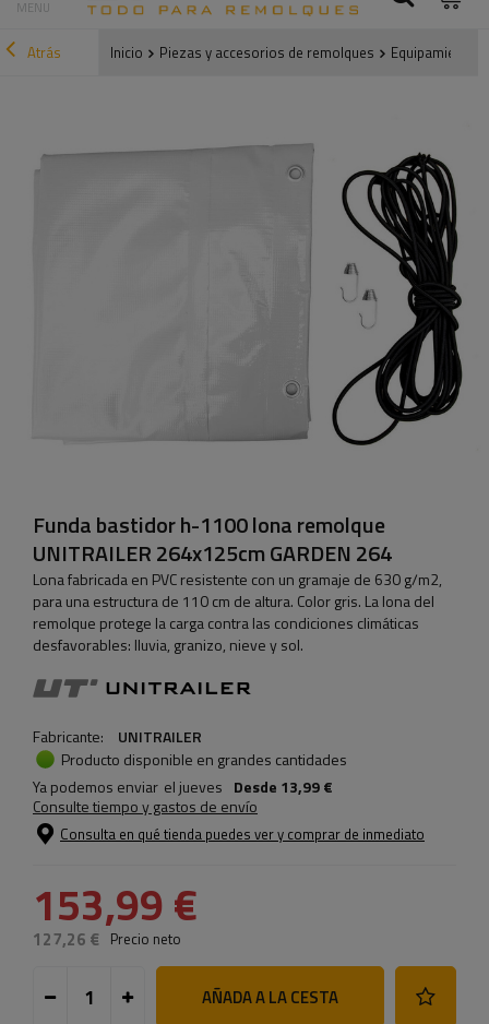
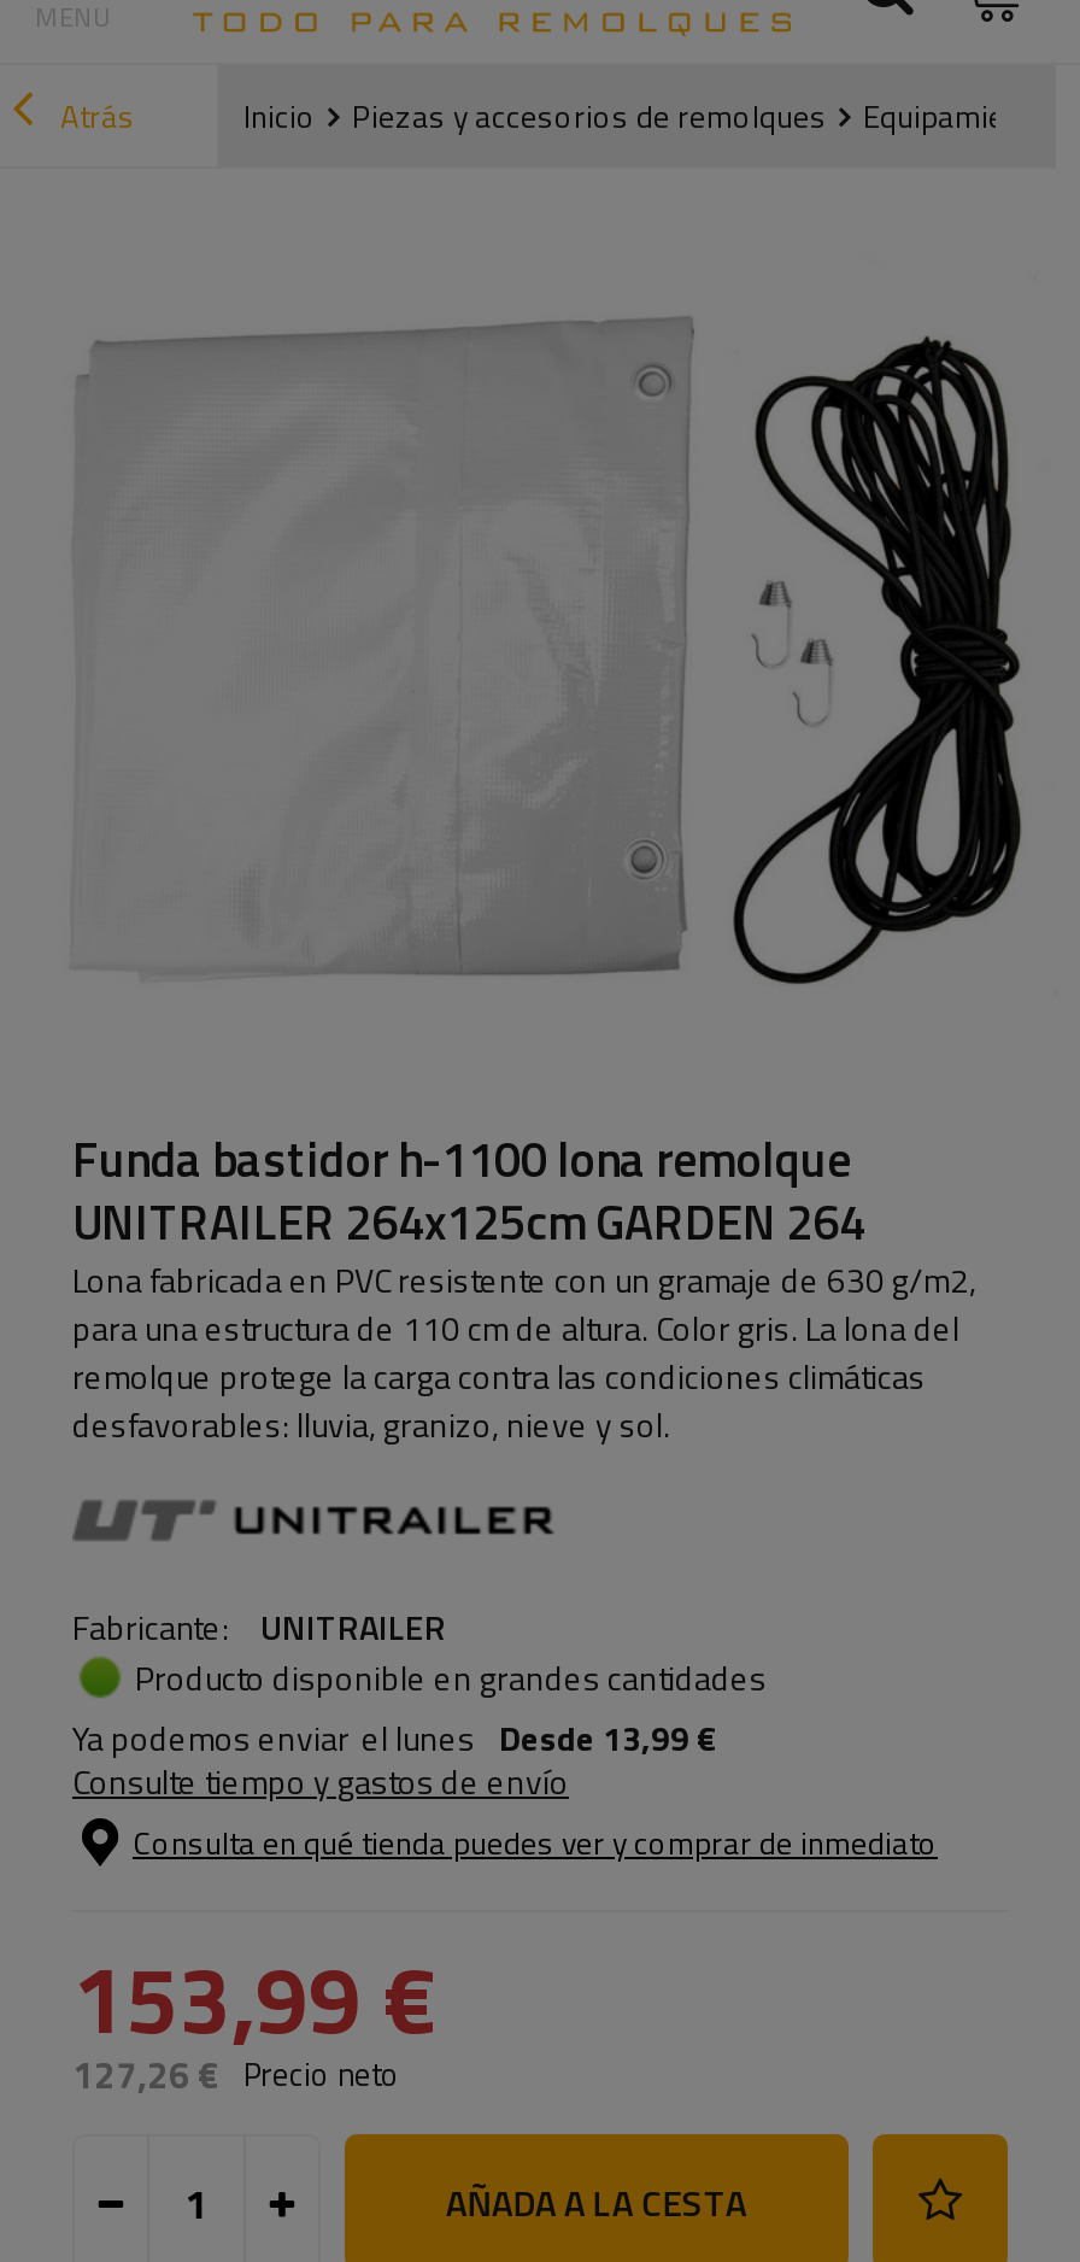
[33,775,333,798] Ya podemos enviar el jueves Desde 13,99 € -> [72,1713,718,1763] Ya podemos enviar el lunes Desde 13,99 €

